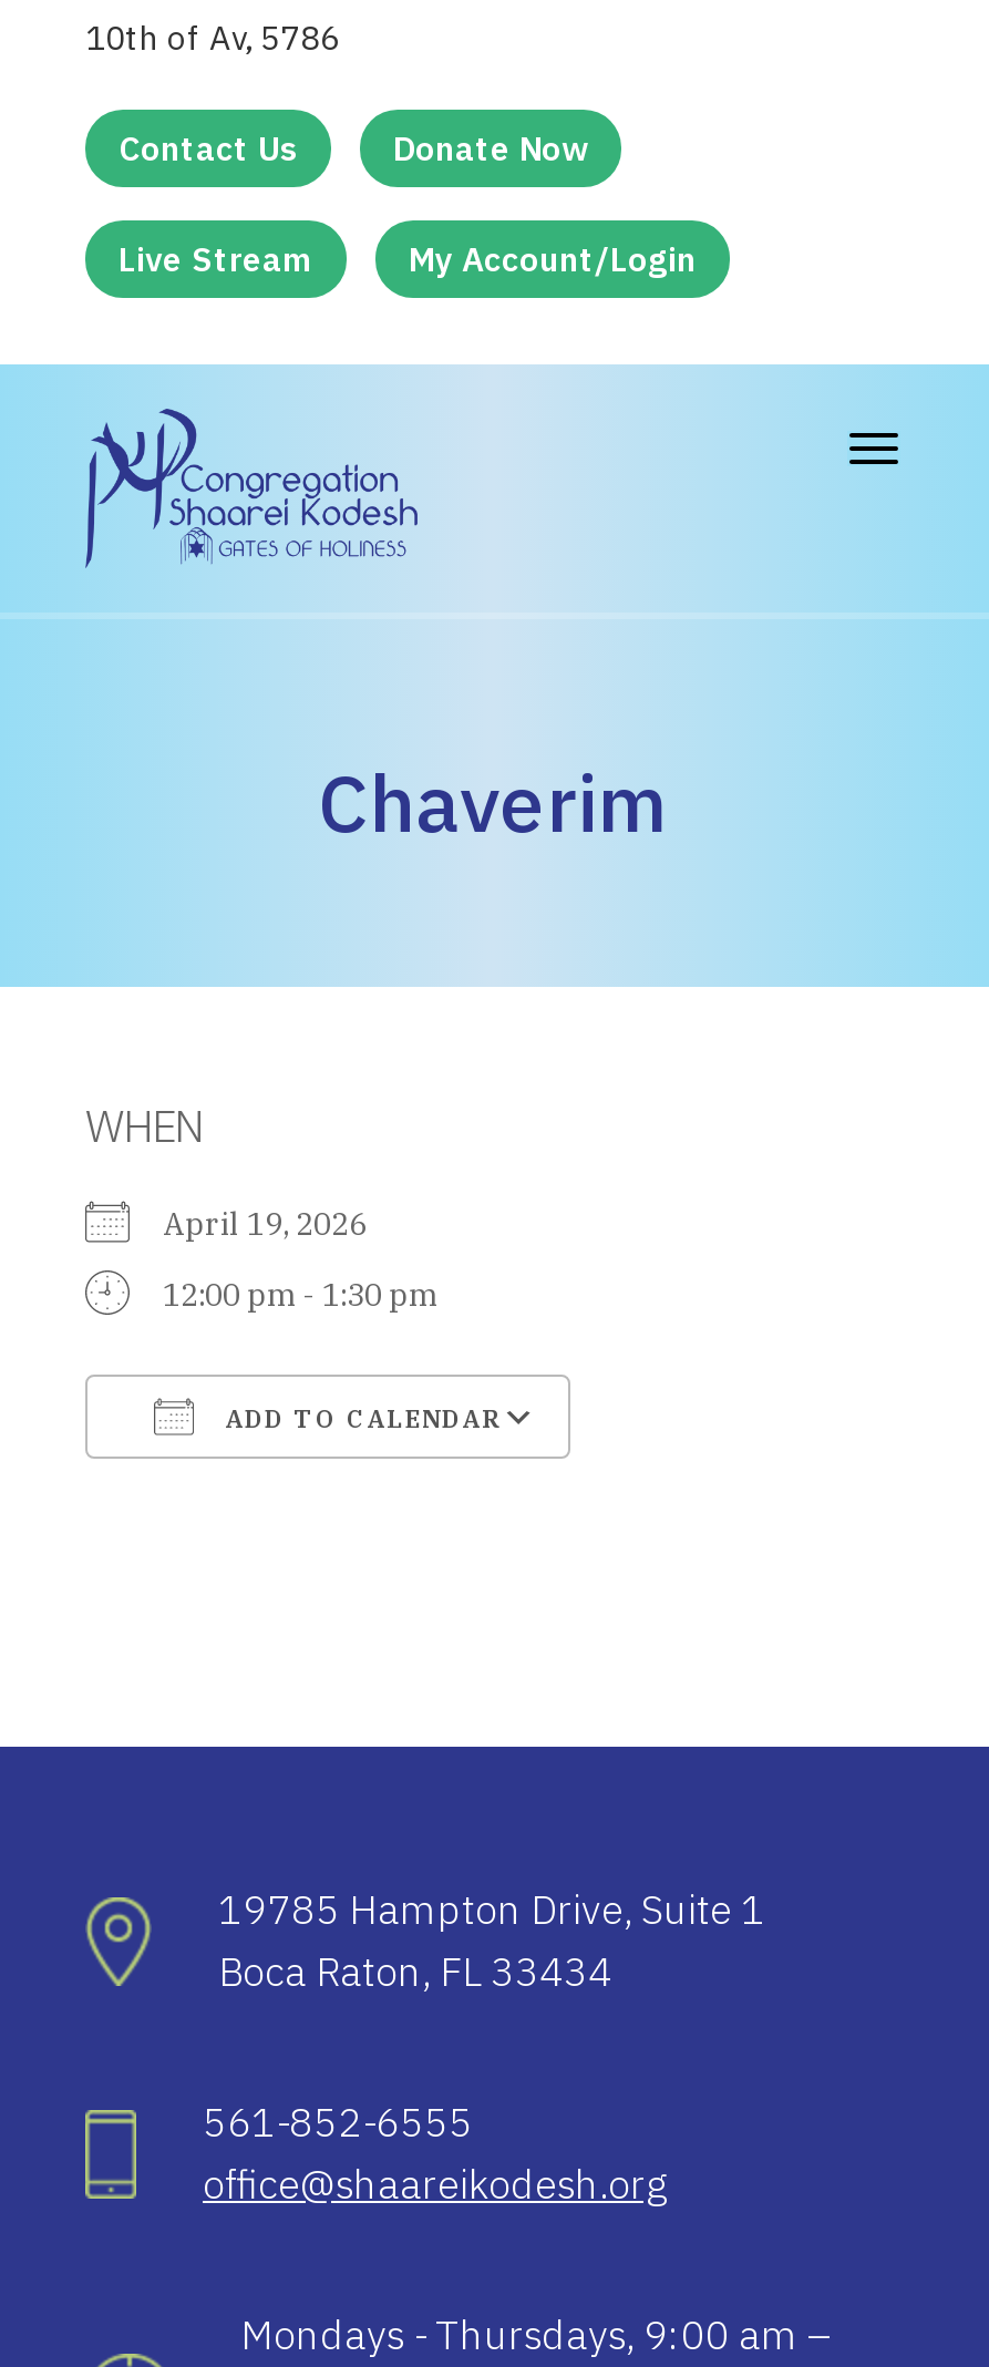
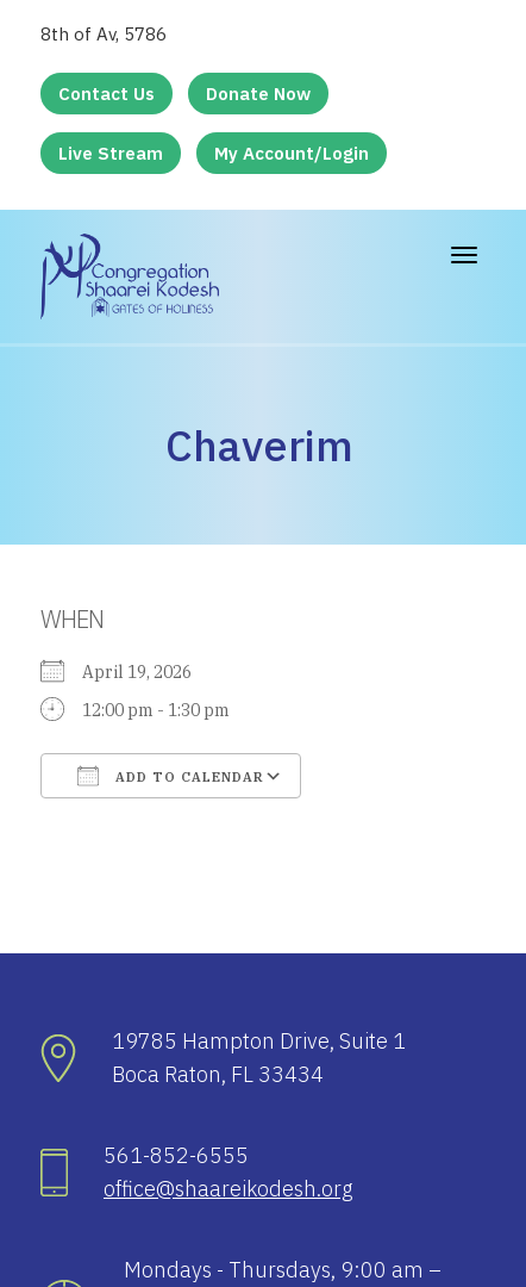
[85,17,340,59] 10th of Av, 5786 -> [40,23,167,45] 8th of Av, 5786

